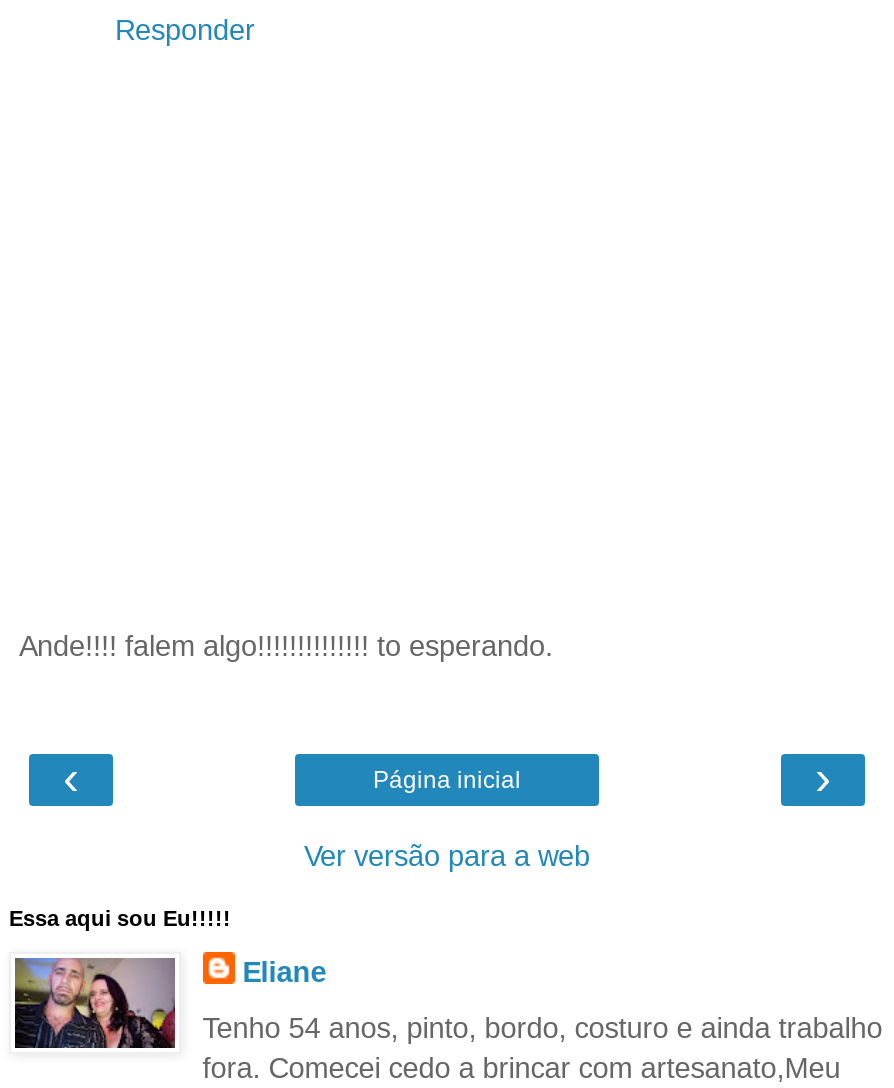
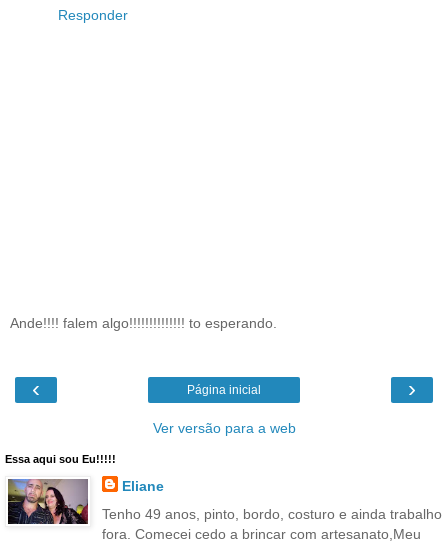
[203,1011,883,1043] Tenho 54 anos, pinto, bordo, costuro e ainda trabalho -> [102,506,442,522] Tenho 49 anos, pinto, bordo, costuro e ainda trabalho

